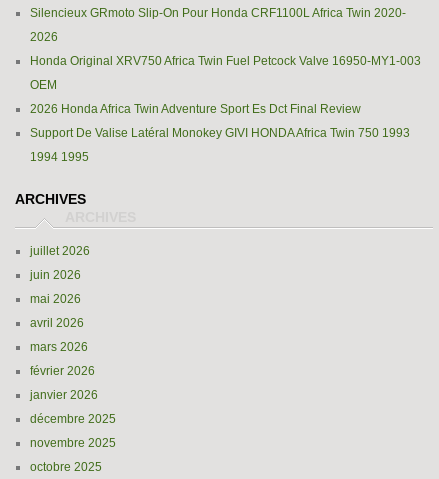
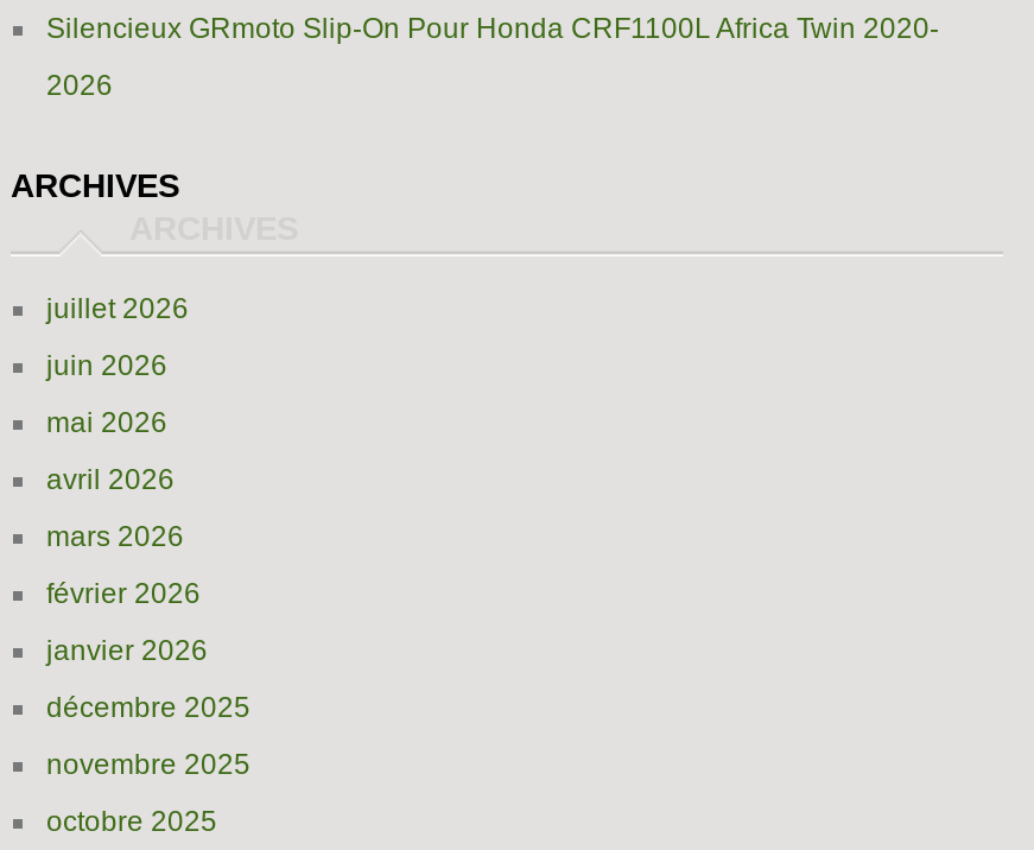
[30,54,421,164] Honda Original XRV750 Africa Twin Fuel Petcock Valve 16950-MY1-003 | OEM | 2026 Honda Africa Twin Adventure Sport Es Dct Final Review | Support De Valise Latéral Monokey GIVI HONDA Africa Twin 750 1993 | 1994 1995 -> none

